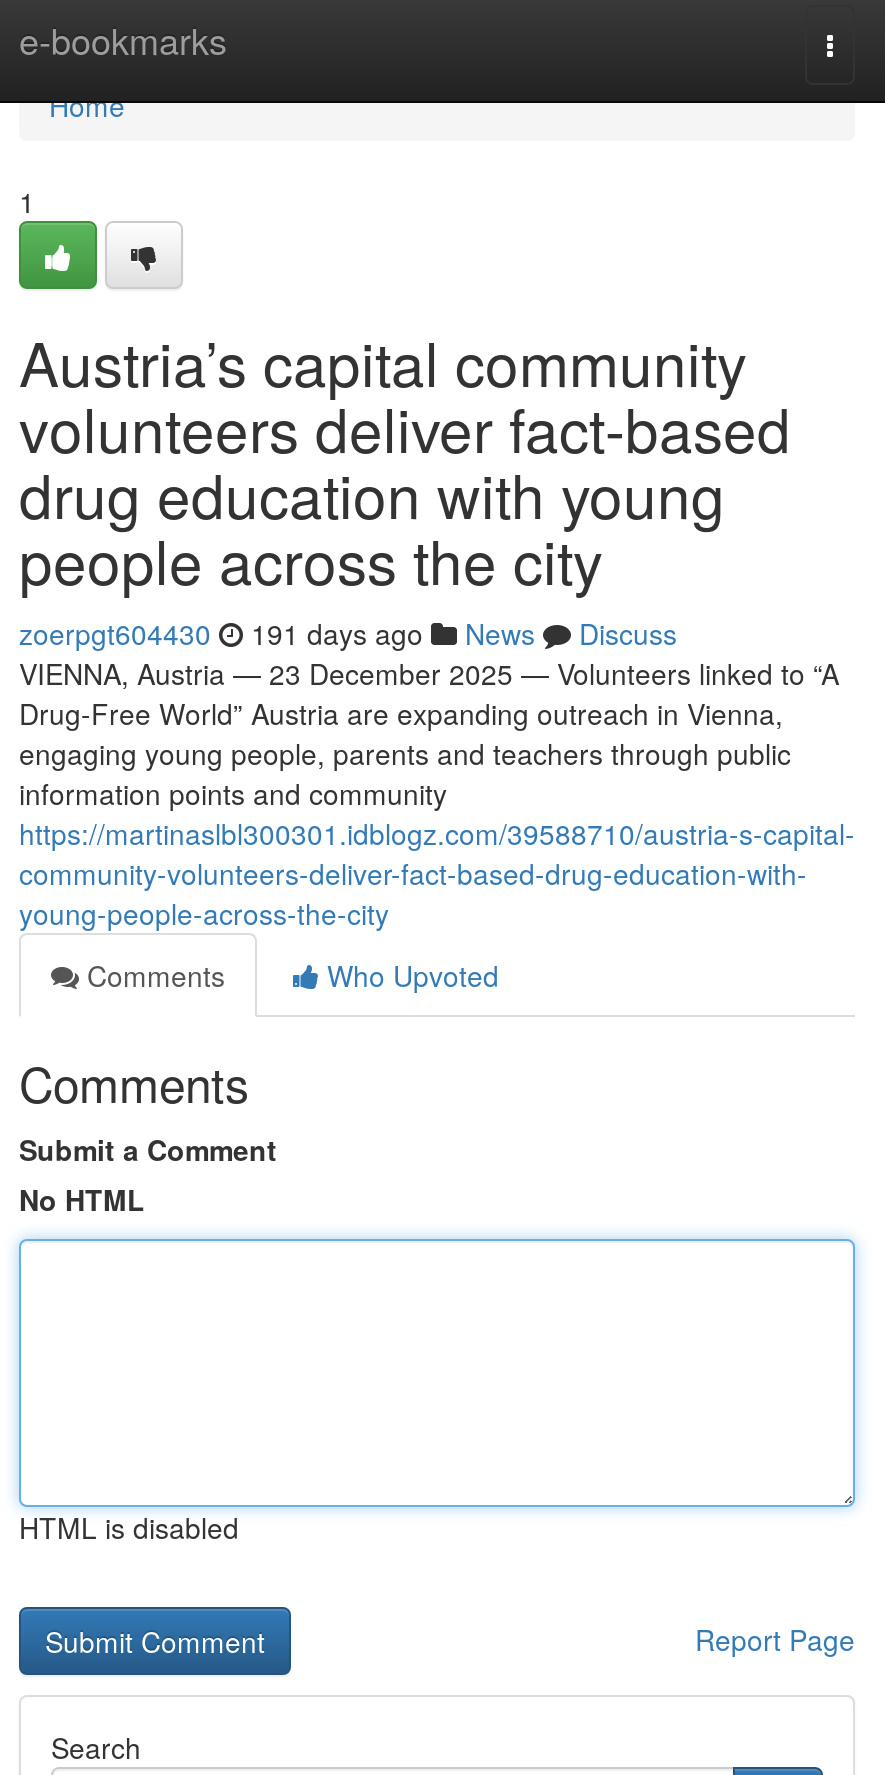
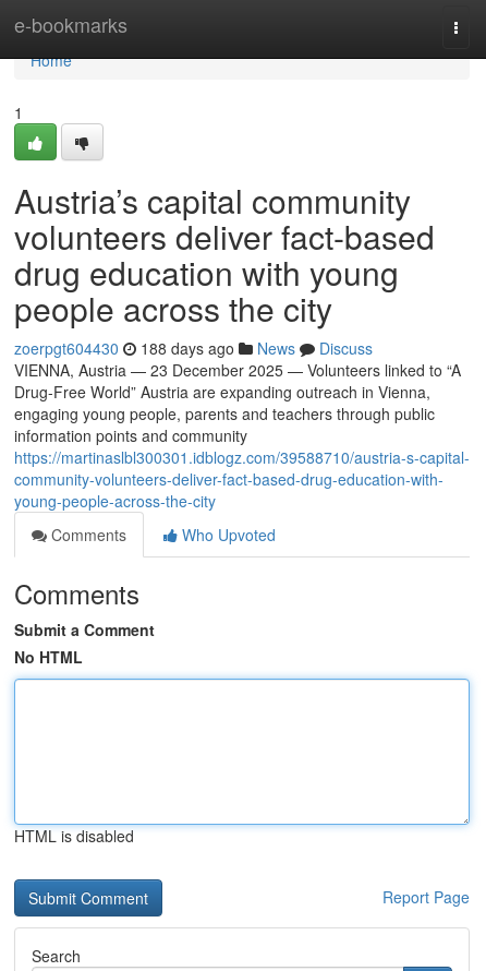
[19,613,677,653] zoerpgt604430 191 days ago News Discuss -> [14,337,373,359] zoerpgt604430 188 days ago News Discuss

